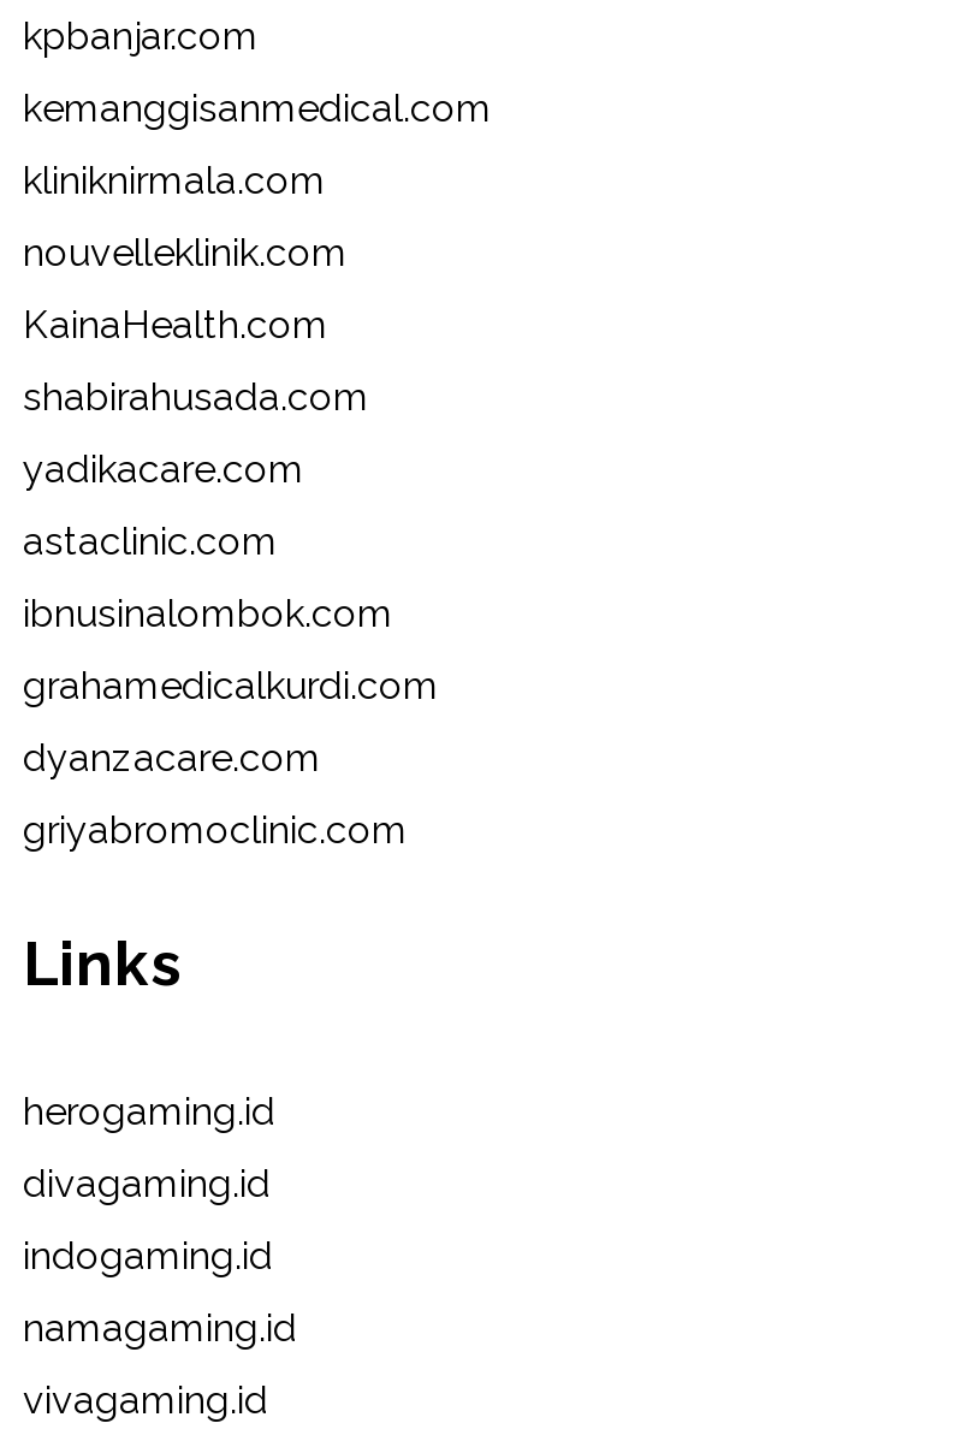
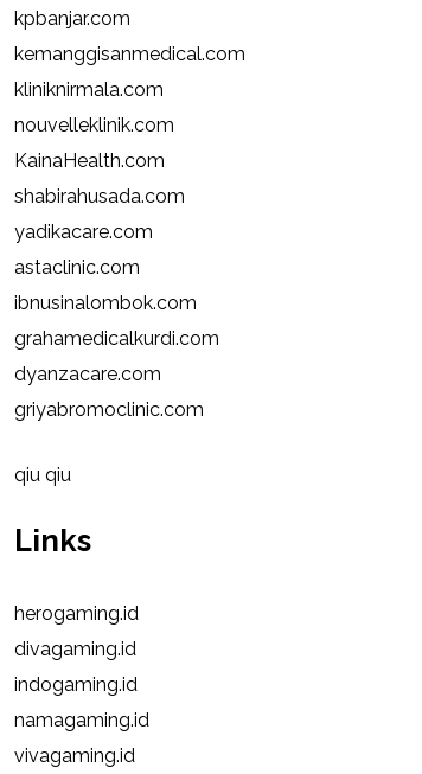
none -> [14,463,71,486] qiu qiu

